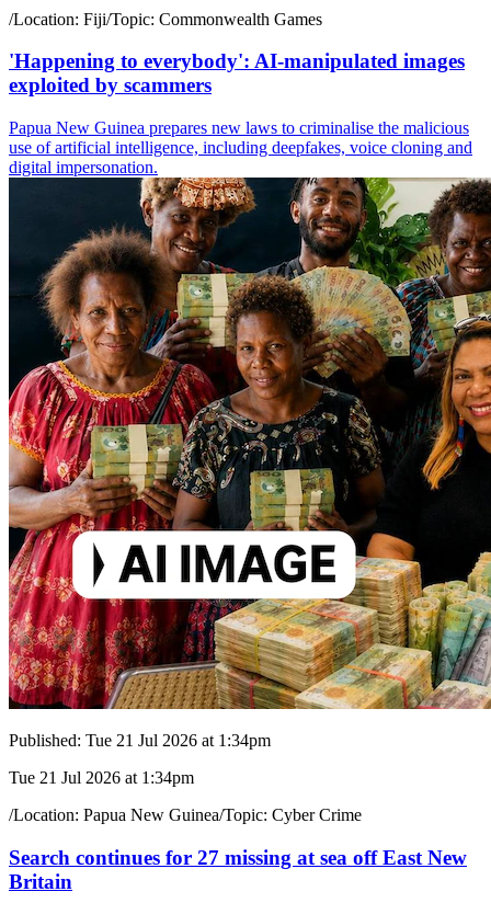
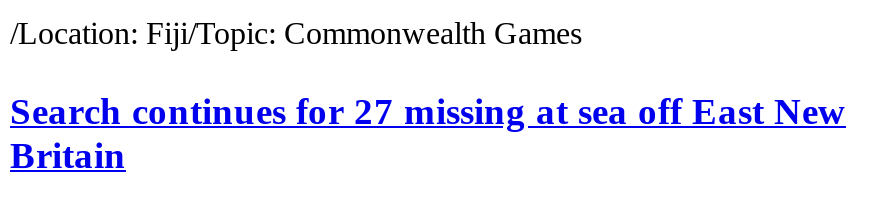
[8,50,488,710] [image] | 'Happening to everybody': AI-manipulated images | exploited by scammers | Papua New Guinea prepares new laws to criminalise the malicious | use of artificial intelligence, including deepfakes, voice cloning and | digital impersonation. -> none
[9,731,362,824] Published: Tue 21 Jul 2026 at 1:34pm | Tue 21 Jul 2026 at 1:34pm | /Location: Papua New Guinea/Topic: Cyber Crime -> none

